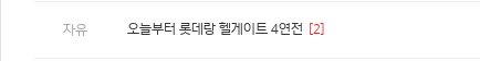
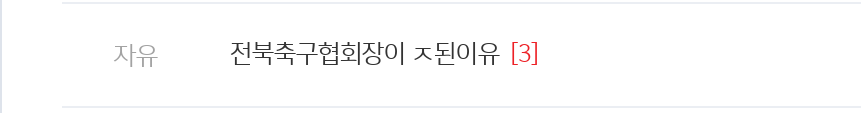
[127,21,324,37] 오늘부터 롯데랑 헬게이트 4연전 [2] -> [230,38,538,68] 전북축구협회장이 ㅈ된이유 [3]

